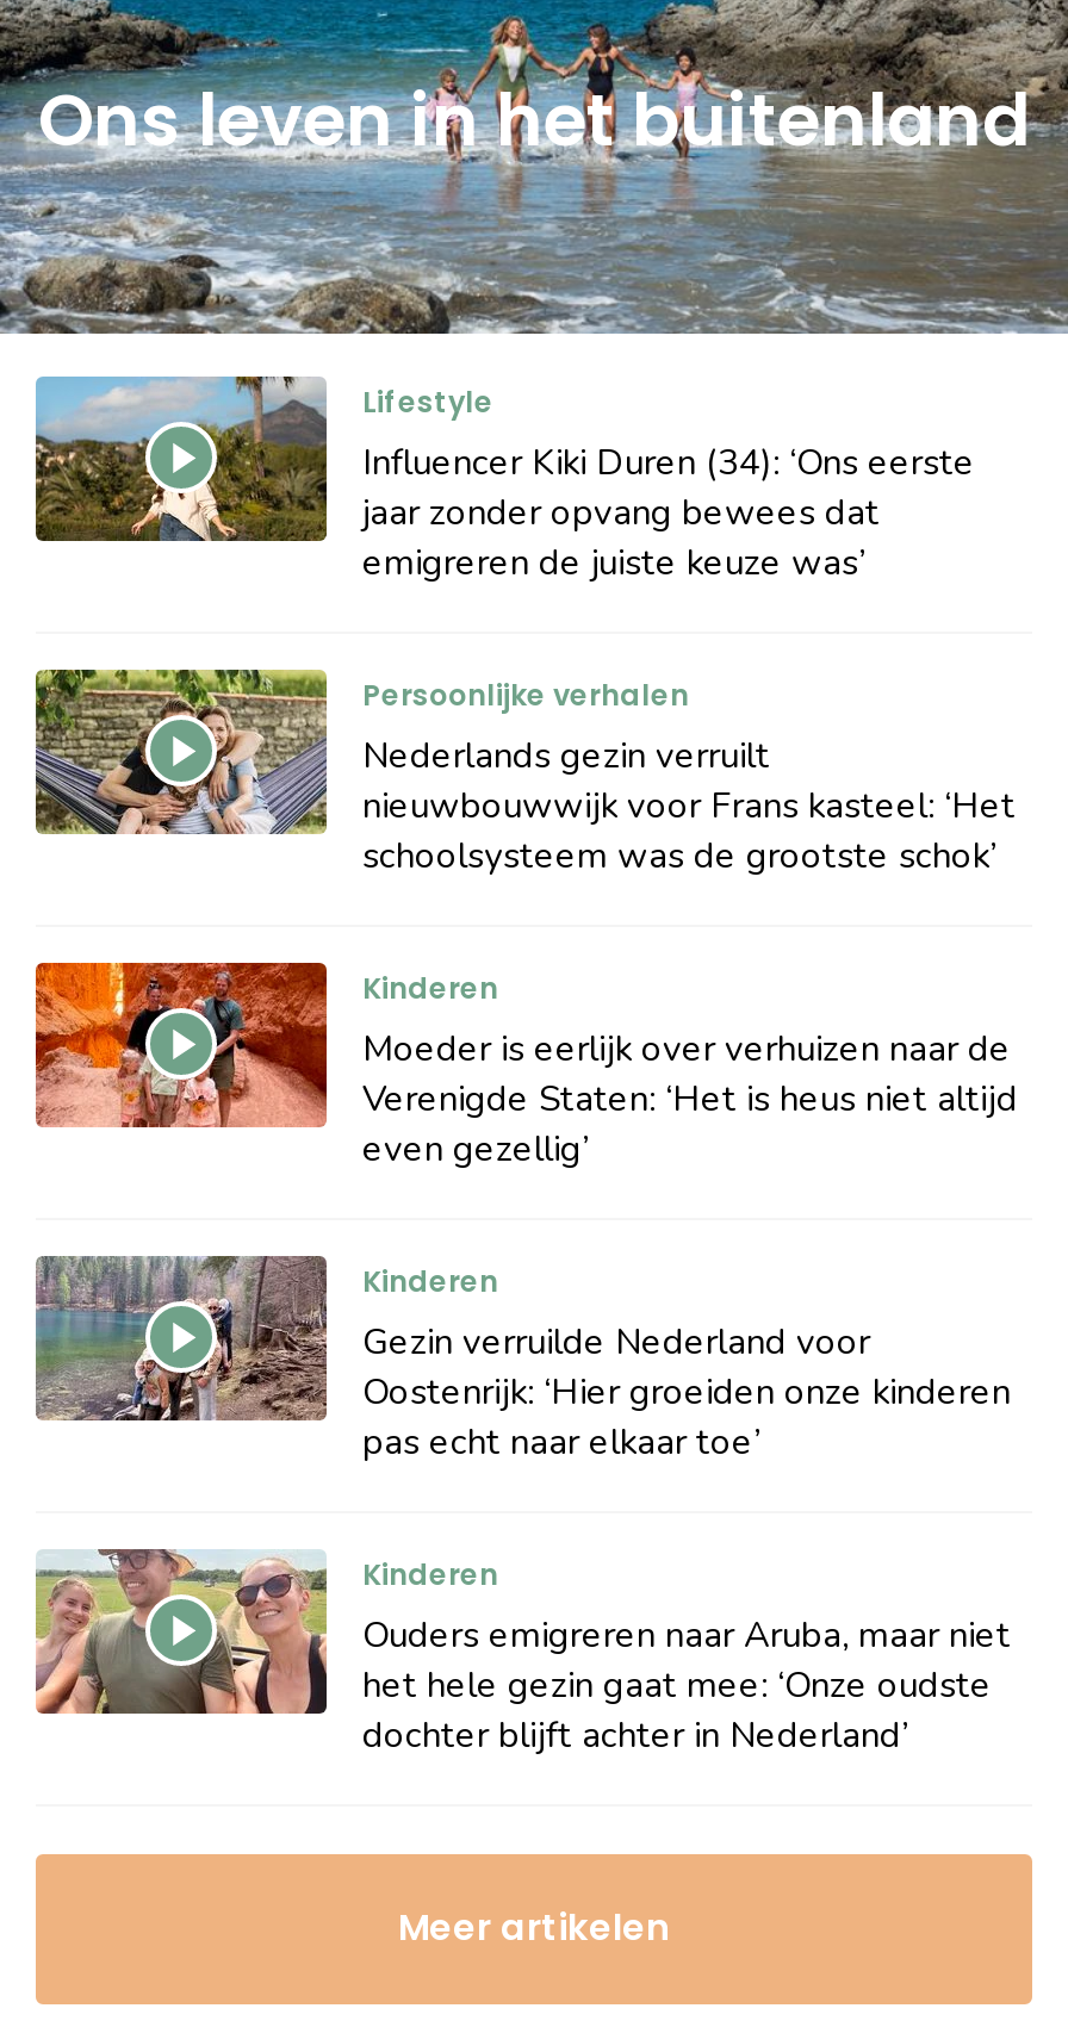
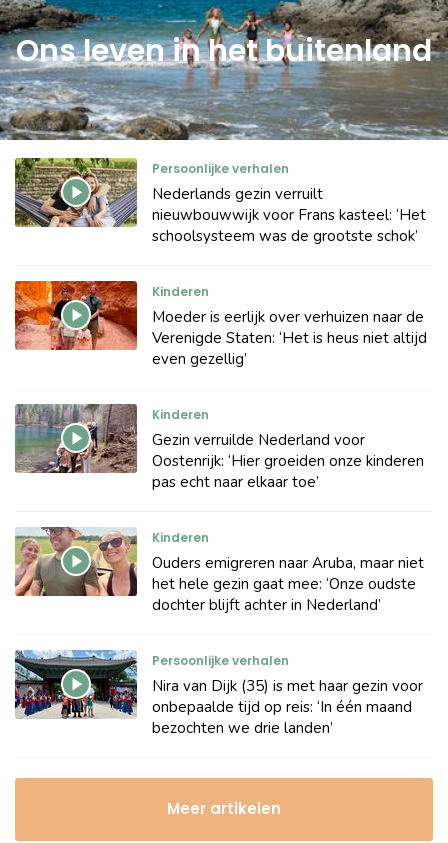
[33,374,975,586] [image] | Lifestyle | Influencer Kiki Duren (34): ‘Ons eerste | jaar zonder opvang bewees dat | emigreren de juiste keuze was’ -> none
moved [31,665,1018,1759] -> [13,156,427,615]: [image] | Persoonlijke verhalen | Nederlands gezin verruilt | ... | het hele gezin gaat mee: ‘Onze oudste | dochter blijft achter in Nederland’
none -> [14,650,423,738] [image] | Persoonlijke verhalen | Nira van Dijk (35) is met haar gezin voor | onbepaalde tijd op reis: ‘In één maand | bezochten we drie landen’

